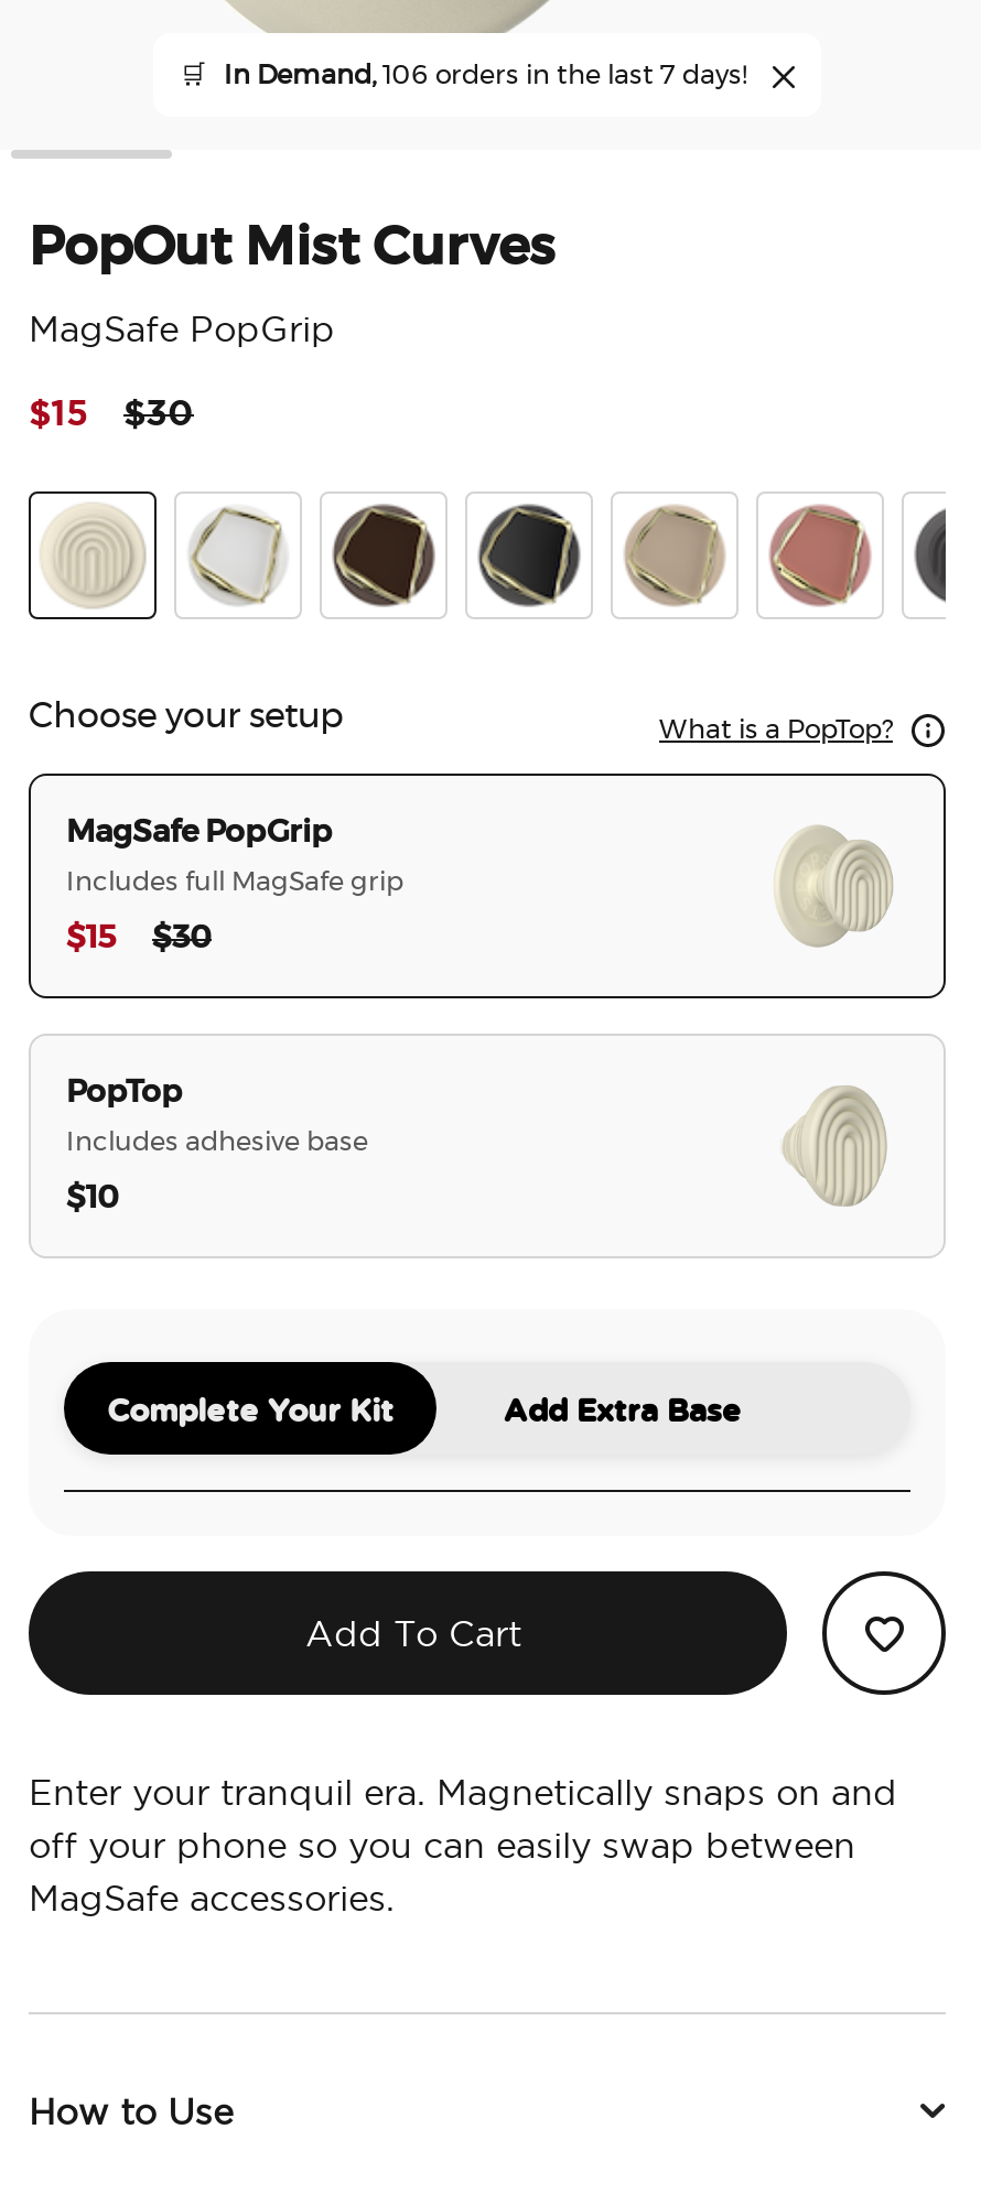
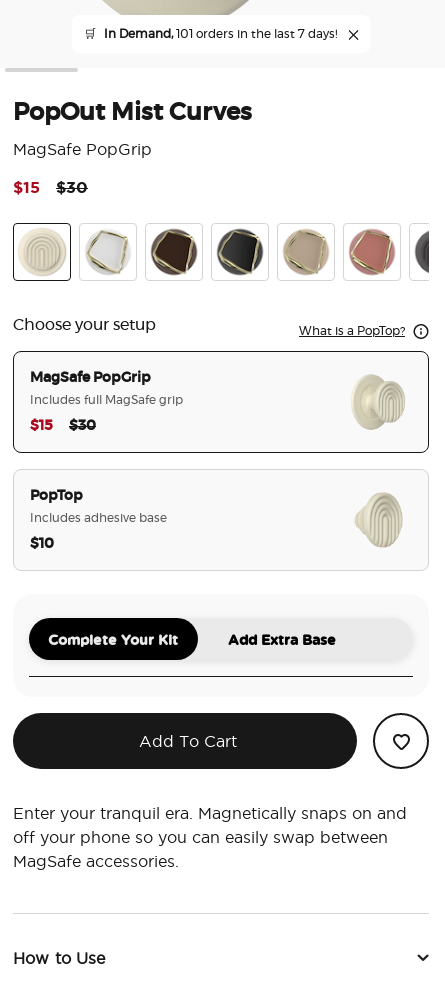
[224,62,746,88] In Demand, 106 orders in the last 7 days! -> [103,28,336,40] In Demand, 101 orders in the last 7 days!

